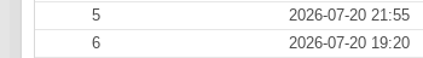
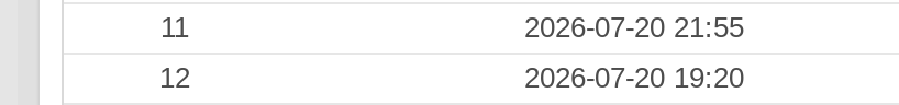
[92,6,100,24] 5 -> [160,11,189,44] 11
[92,34,100,52] 6 -> [159,61,190,94] 12

